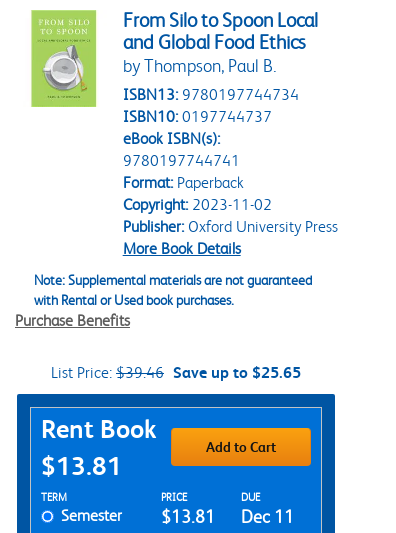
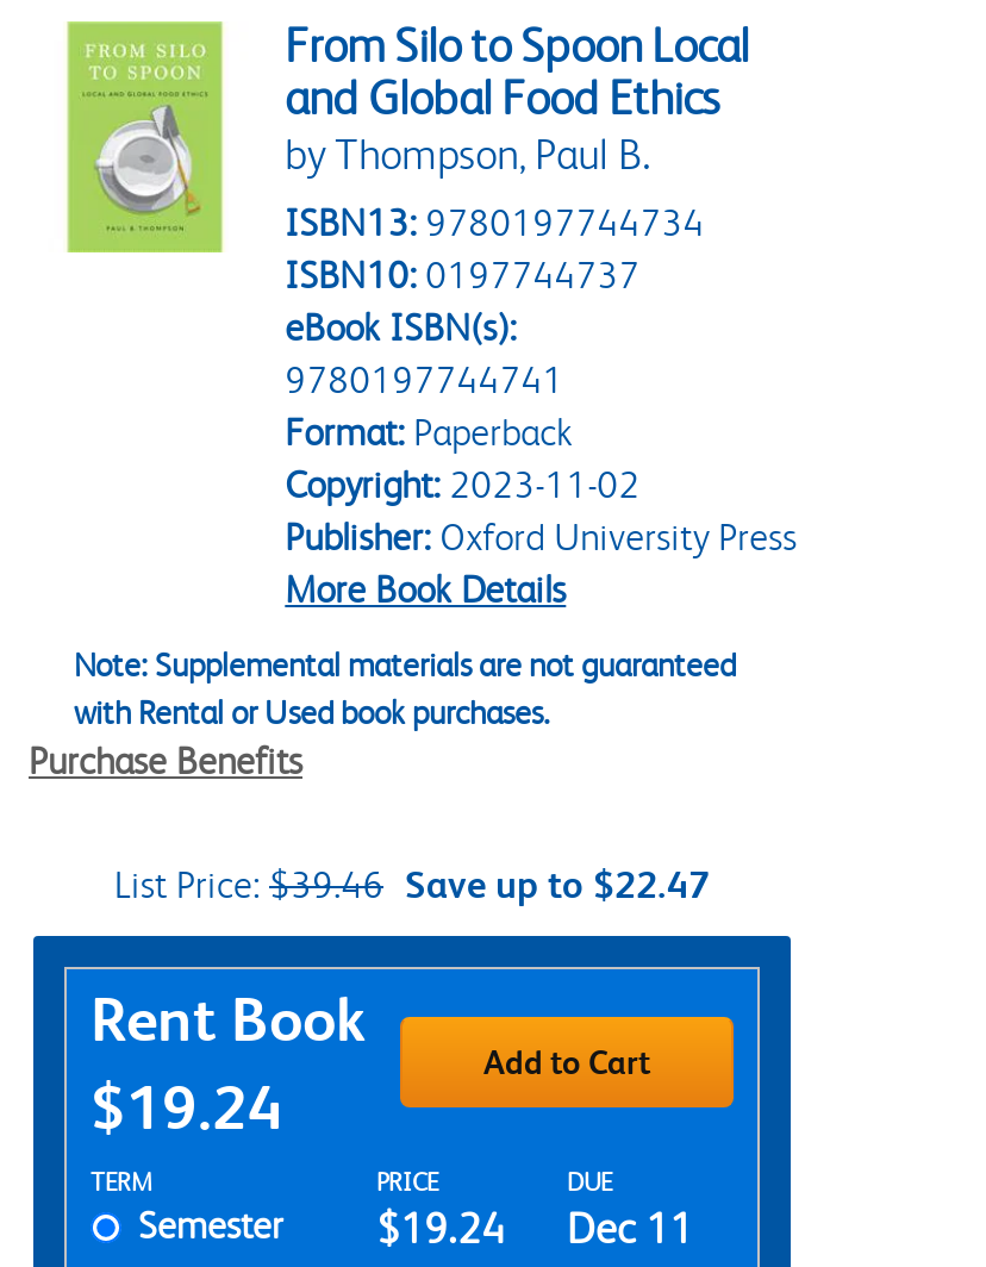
[51,363,301,382] List Price: $39.46 Save up to $25.65 -> [114,862,710,907] List Price: $39.46 Save up to $22.47
[41,451,122,481] $13.81 -> [91,1071,283,1143] $19.24
[161,507,294,527] $13.81 Dec 11 -> [376,1205,693,1252] $19.24 Dec 11

